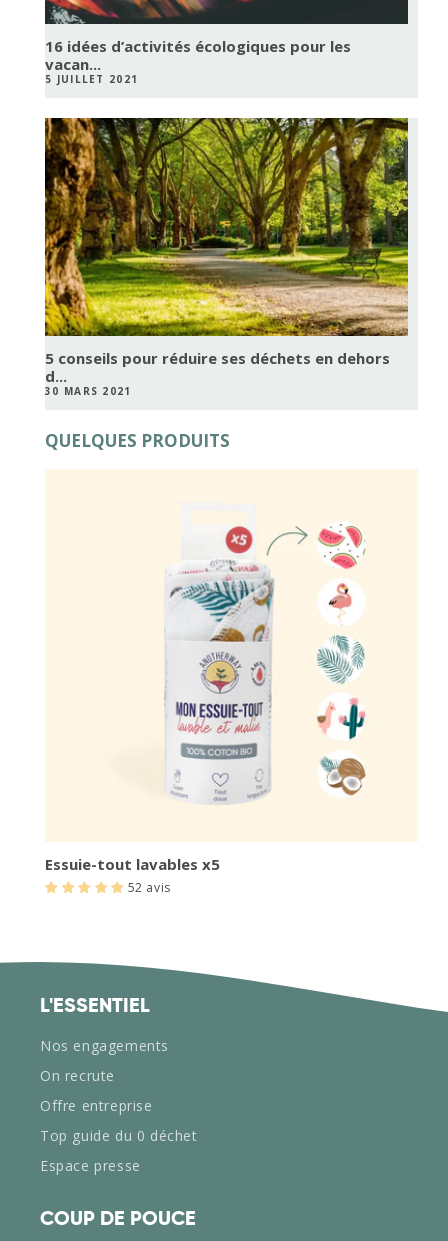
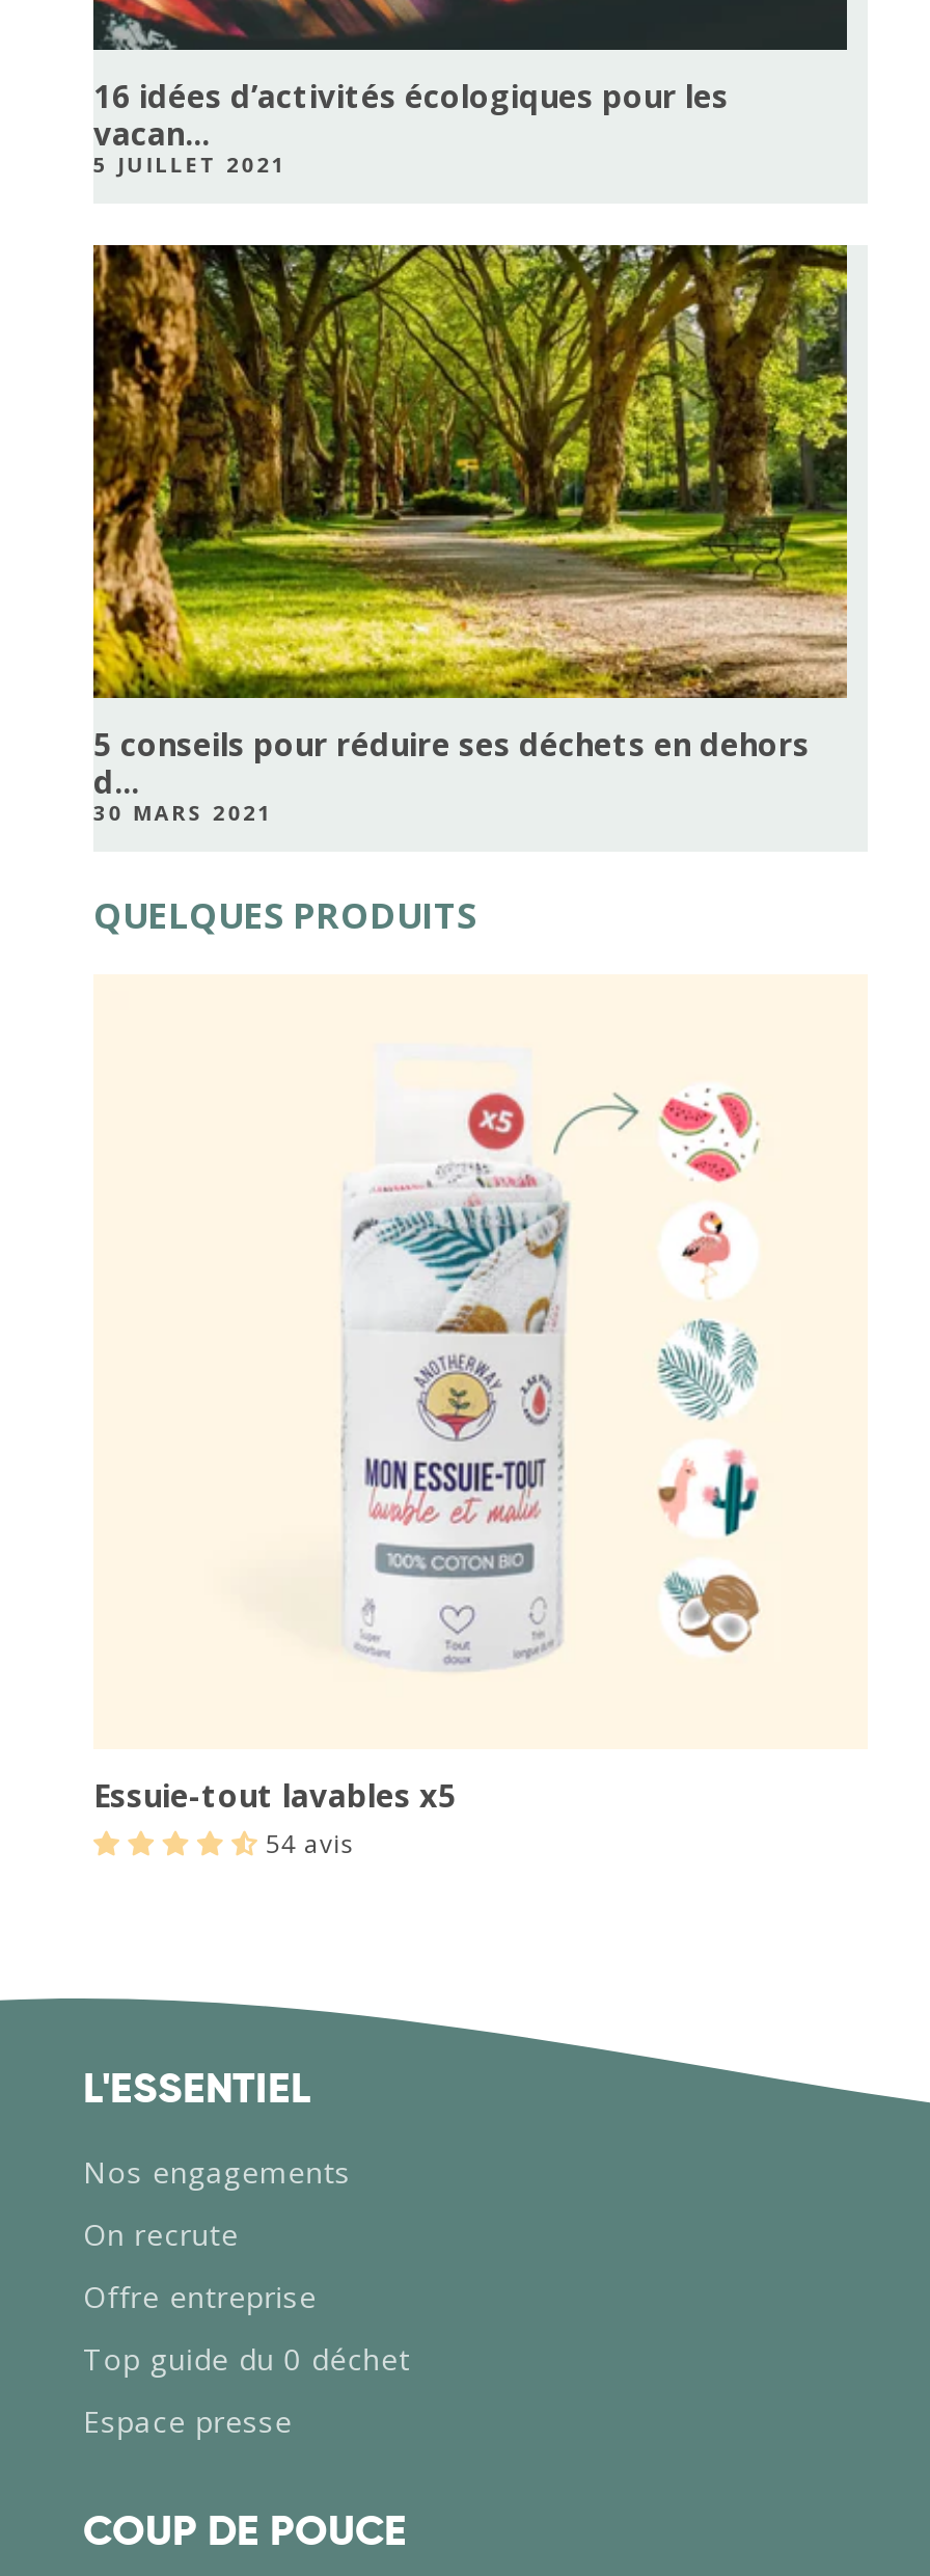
[128,879,171,896] 52 avis -> [265,1827,355,1862] 54 avis

